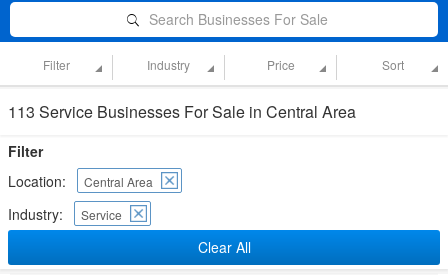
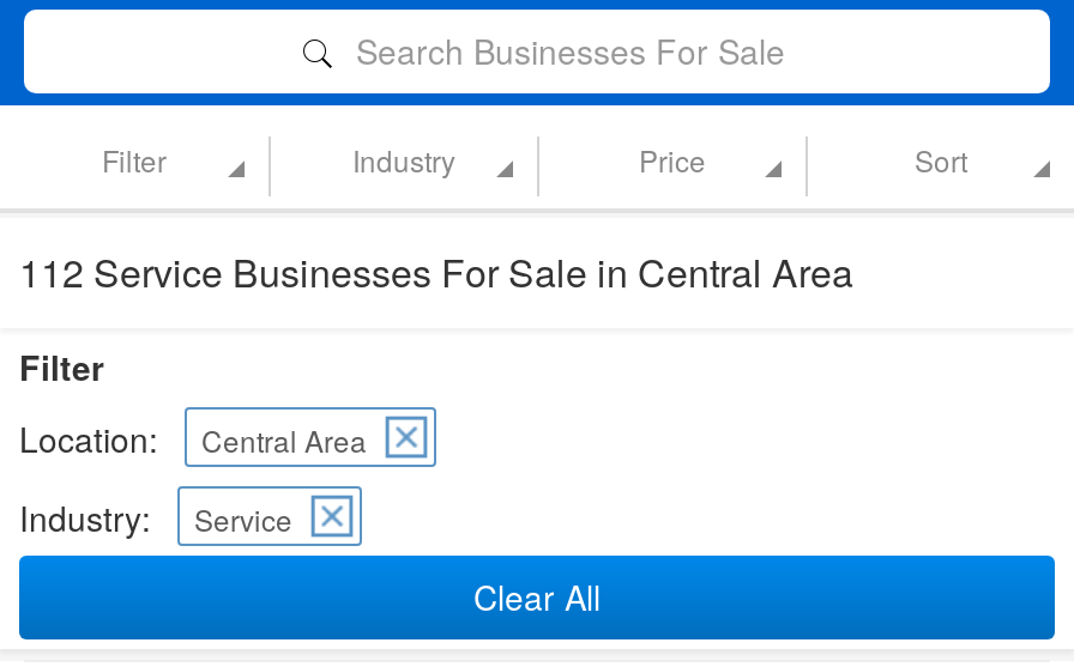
[8,100,356,123] 113 Service Businesses For Sale in Central Area -> [19,244,853,299] 112 Service Businesses For Sale in Central Area

